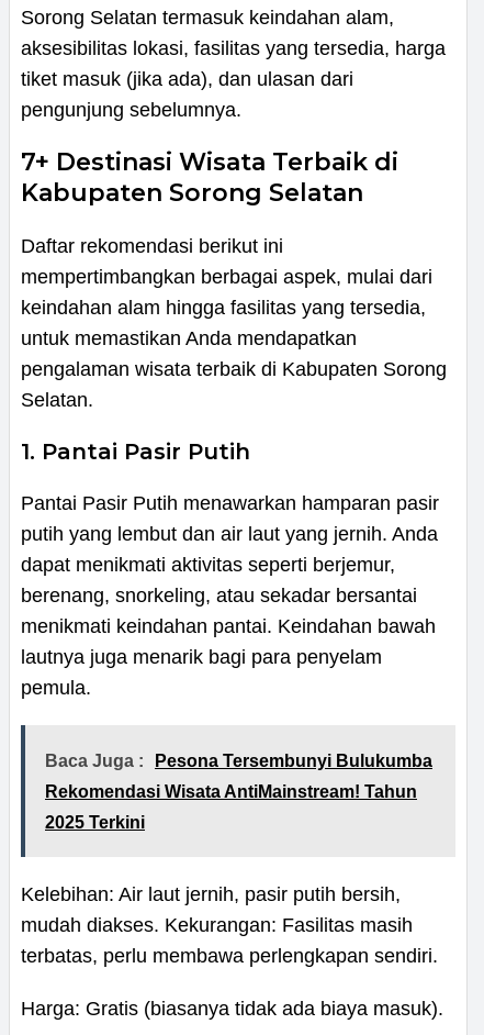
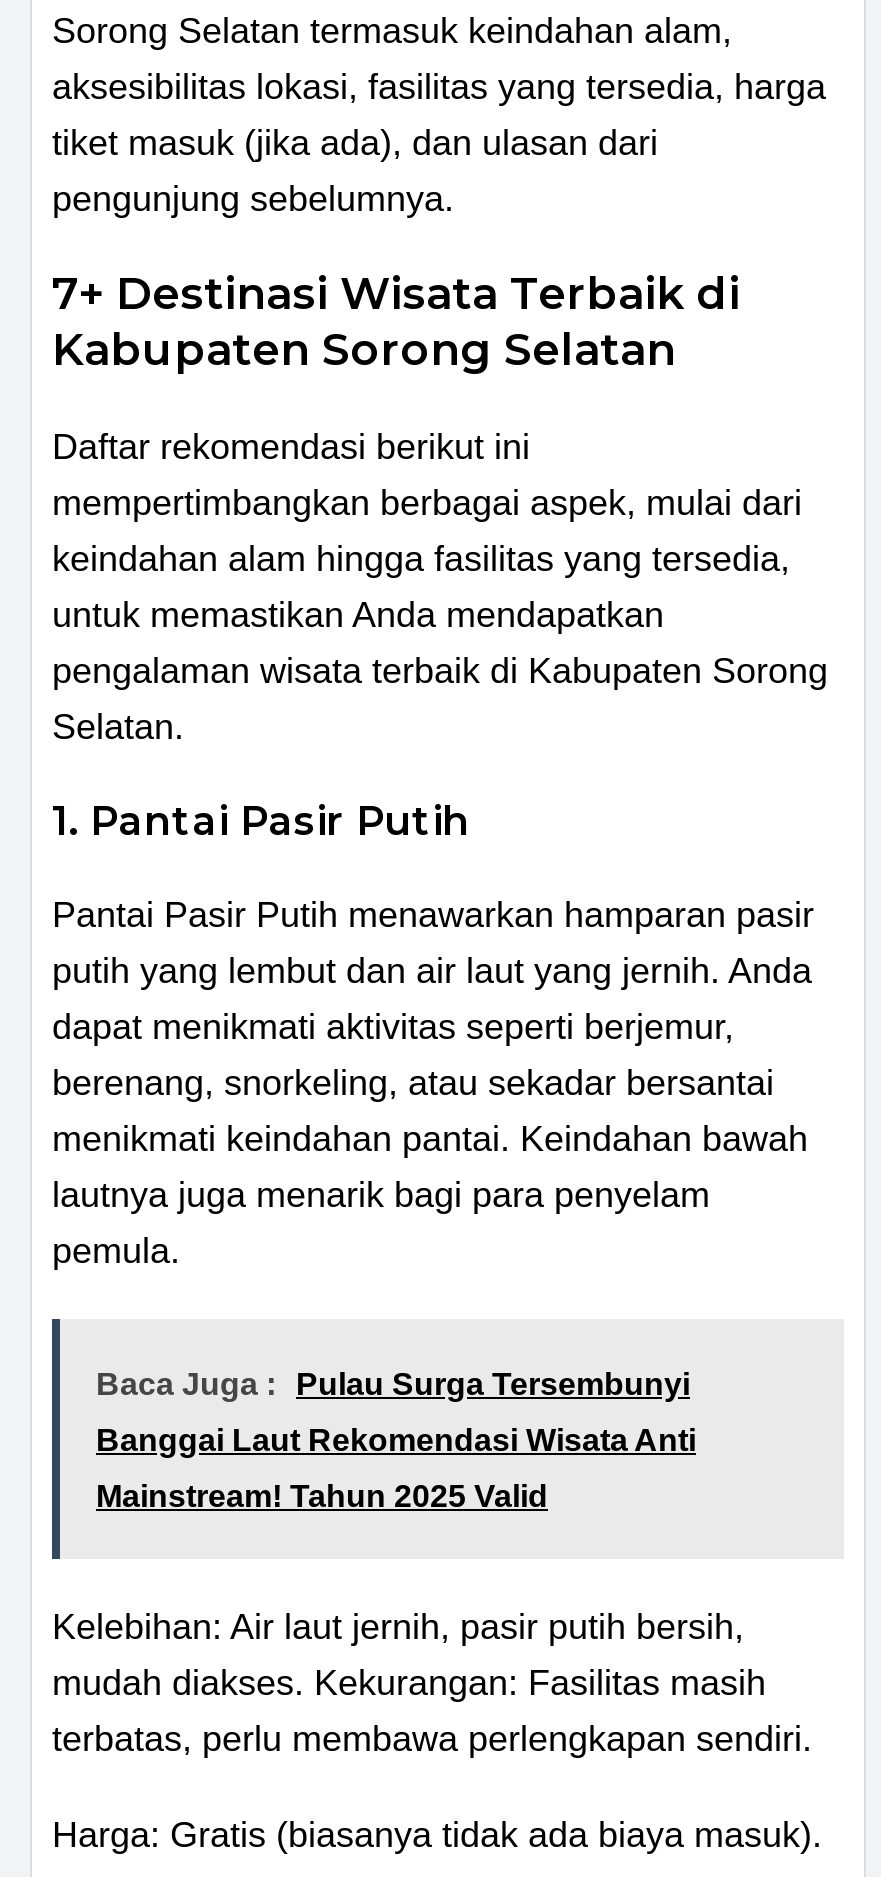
[45,752,432,771] Baca Juga : Pesona Tersembunyi Bulukumba -> [96,1368,690,1402] Baca Juga : Pulau Surga Tersembunyi
[45,783,417,801] Rekomendasi Wisata AntiMainstream! Tahun -> [96,1424,696,1458] Banggai Laut Rekomendasi Wisata Anti
[45,813,145,832] 2025 Terkini -> [96,1480,548,1514] Mainstream! Tahun 2025 Valid

